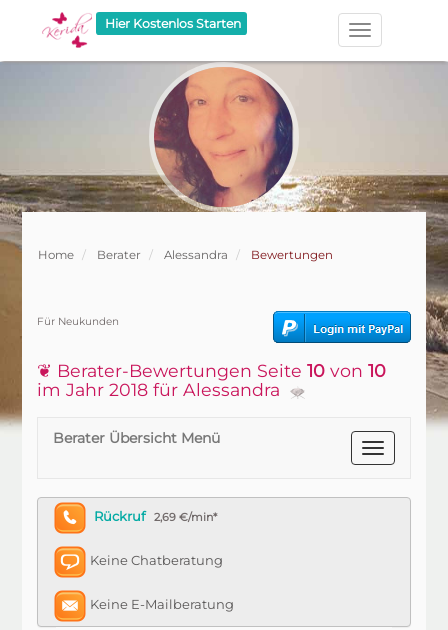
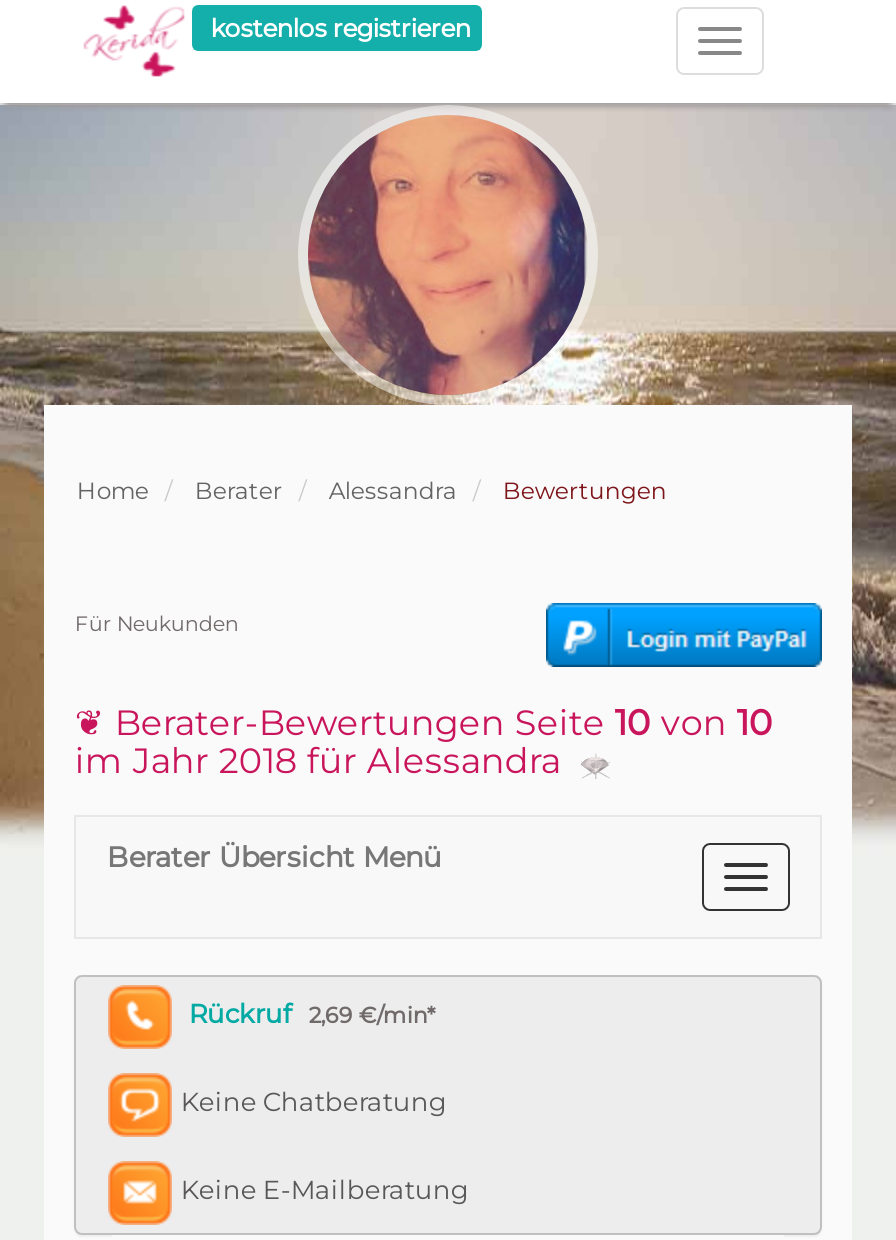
[102,16,241,31] Hier Kostenlos Starten -> [205,14,471,44] kostenlos registrieren

